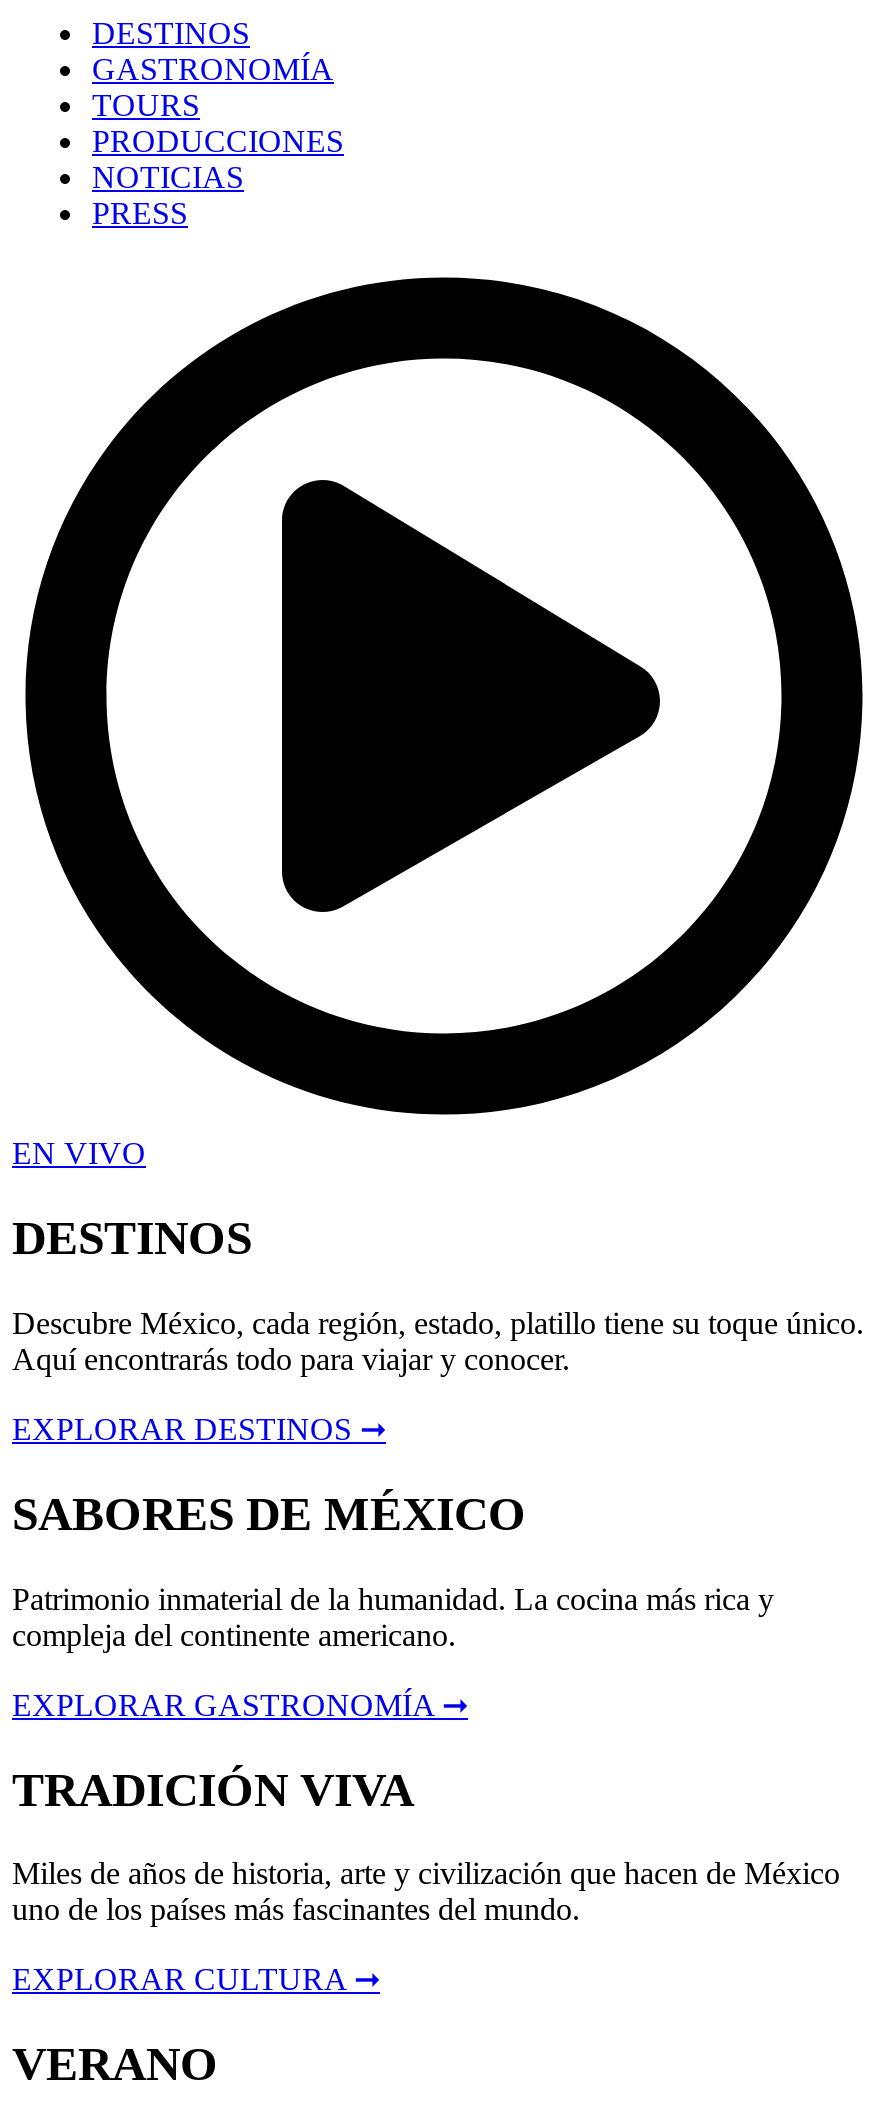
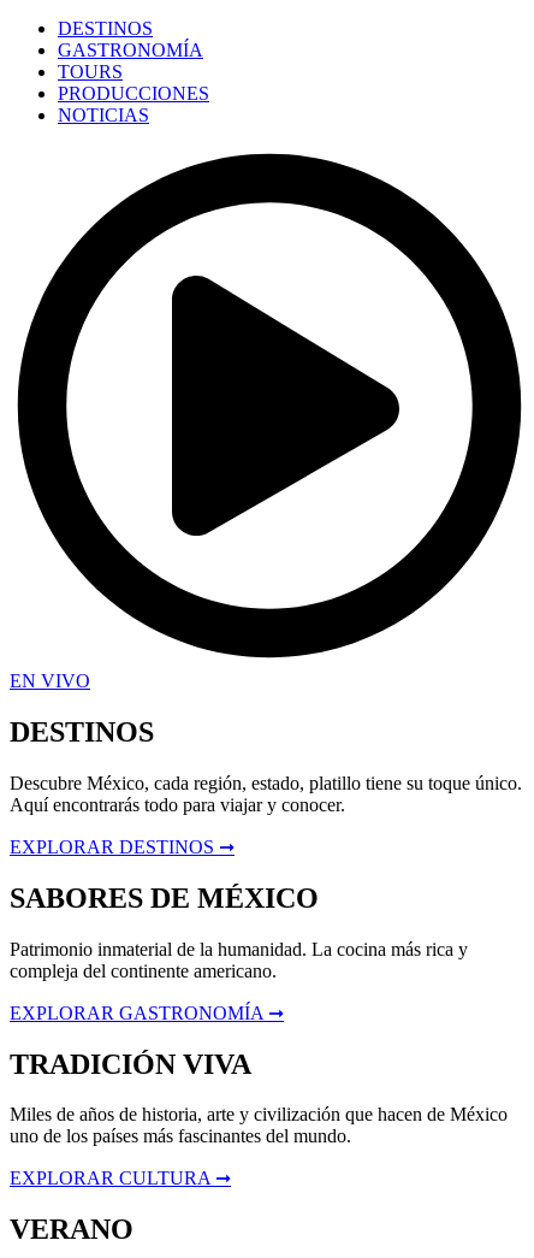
[92,196,188,230] PRESS -> none

